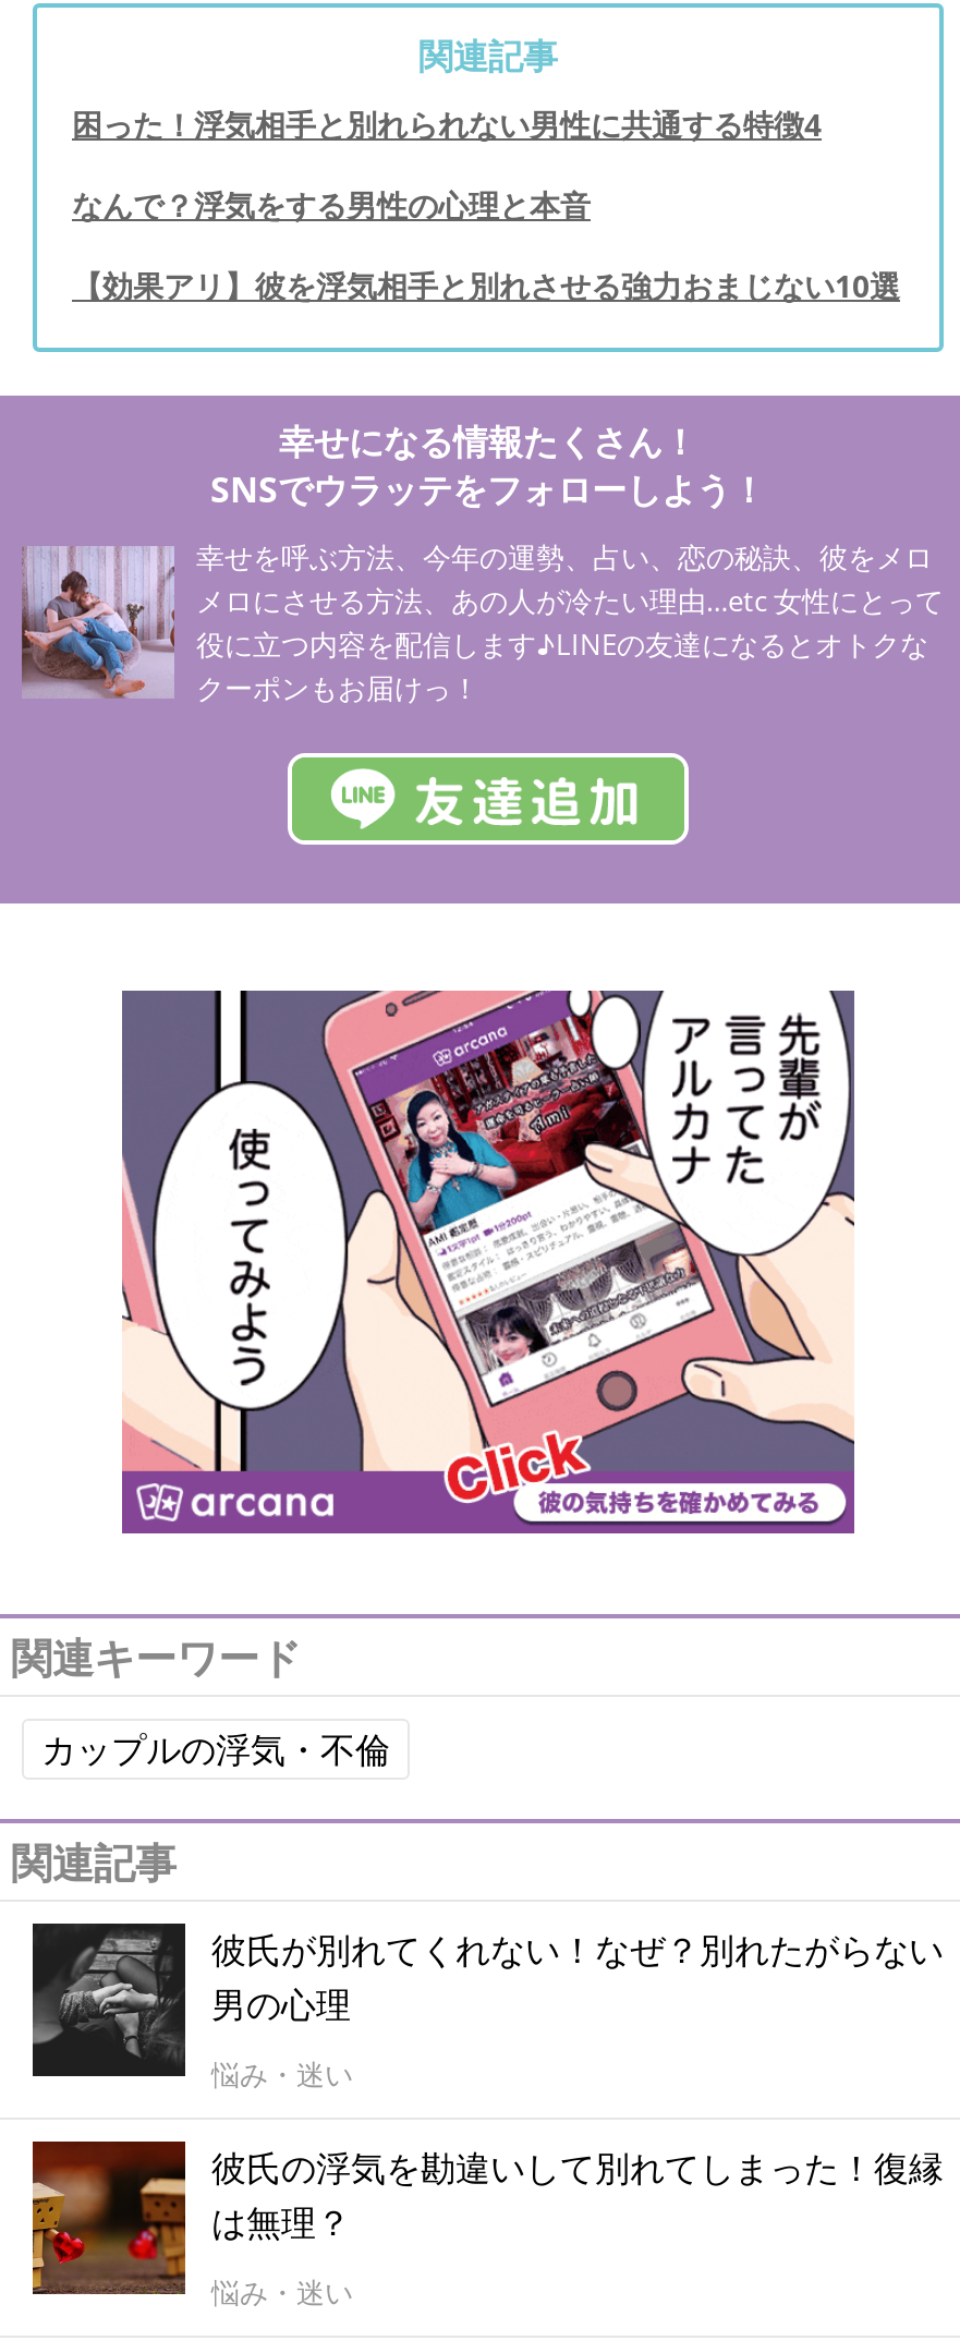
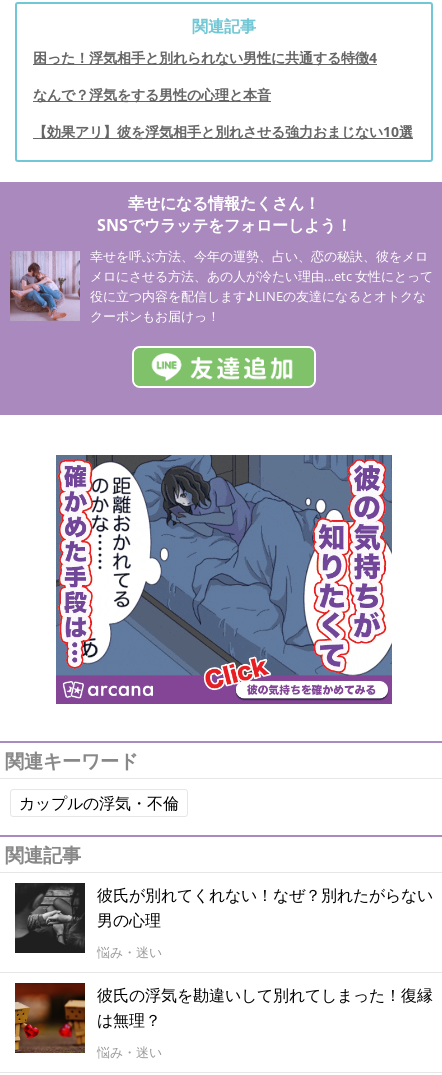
[120,988,856,1472] [image] -> [55,454,393,676] [image]

